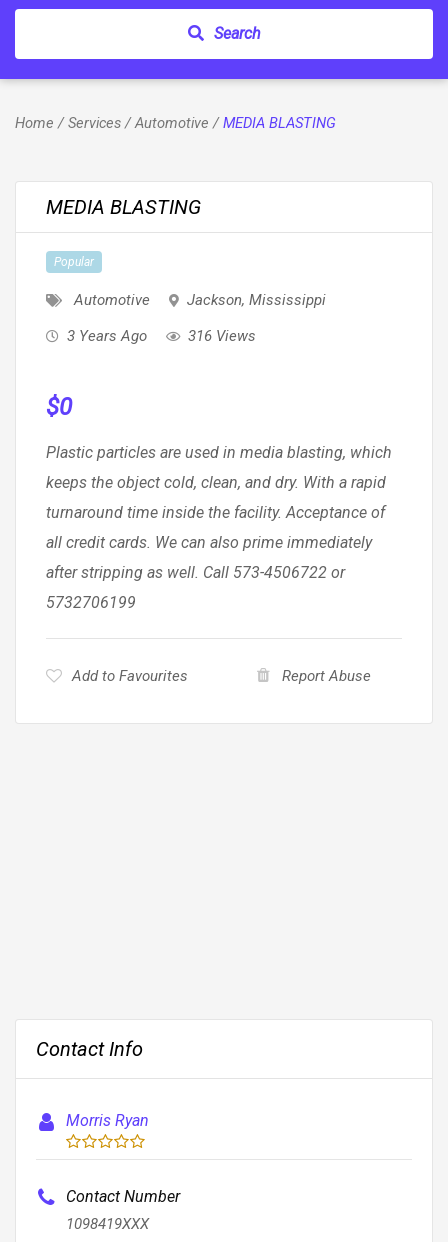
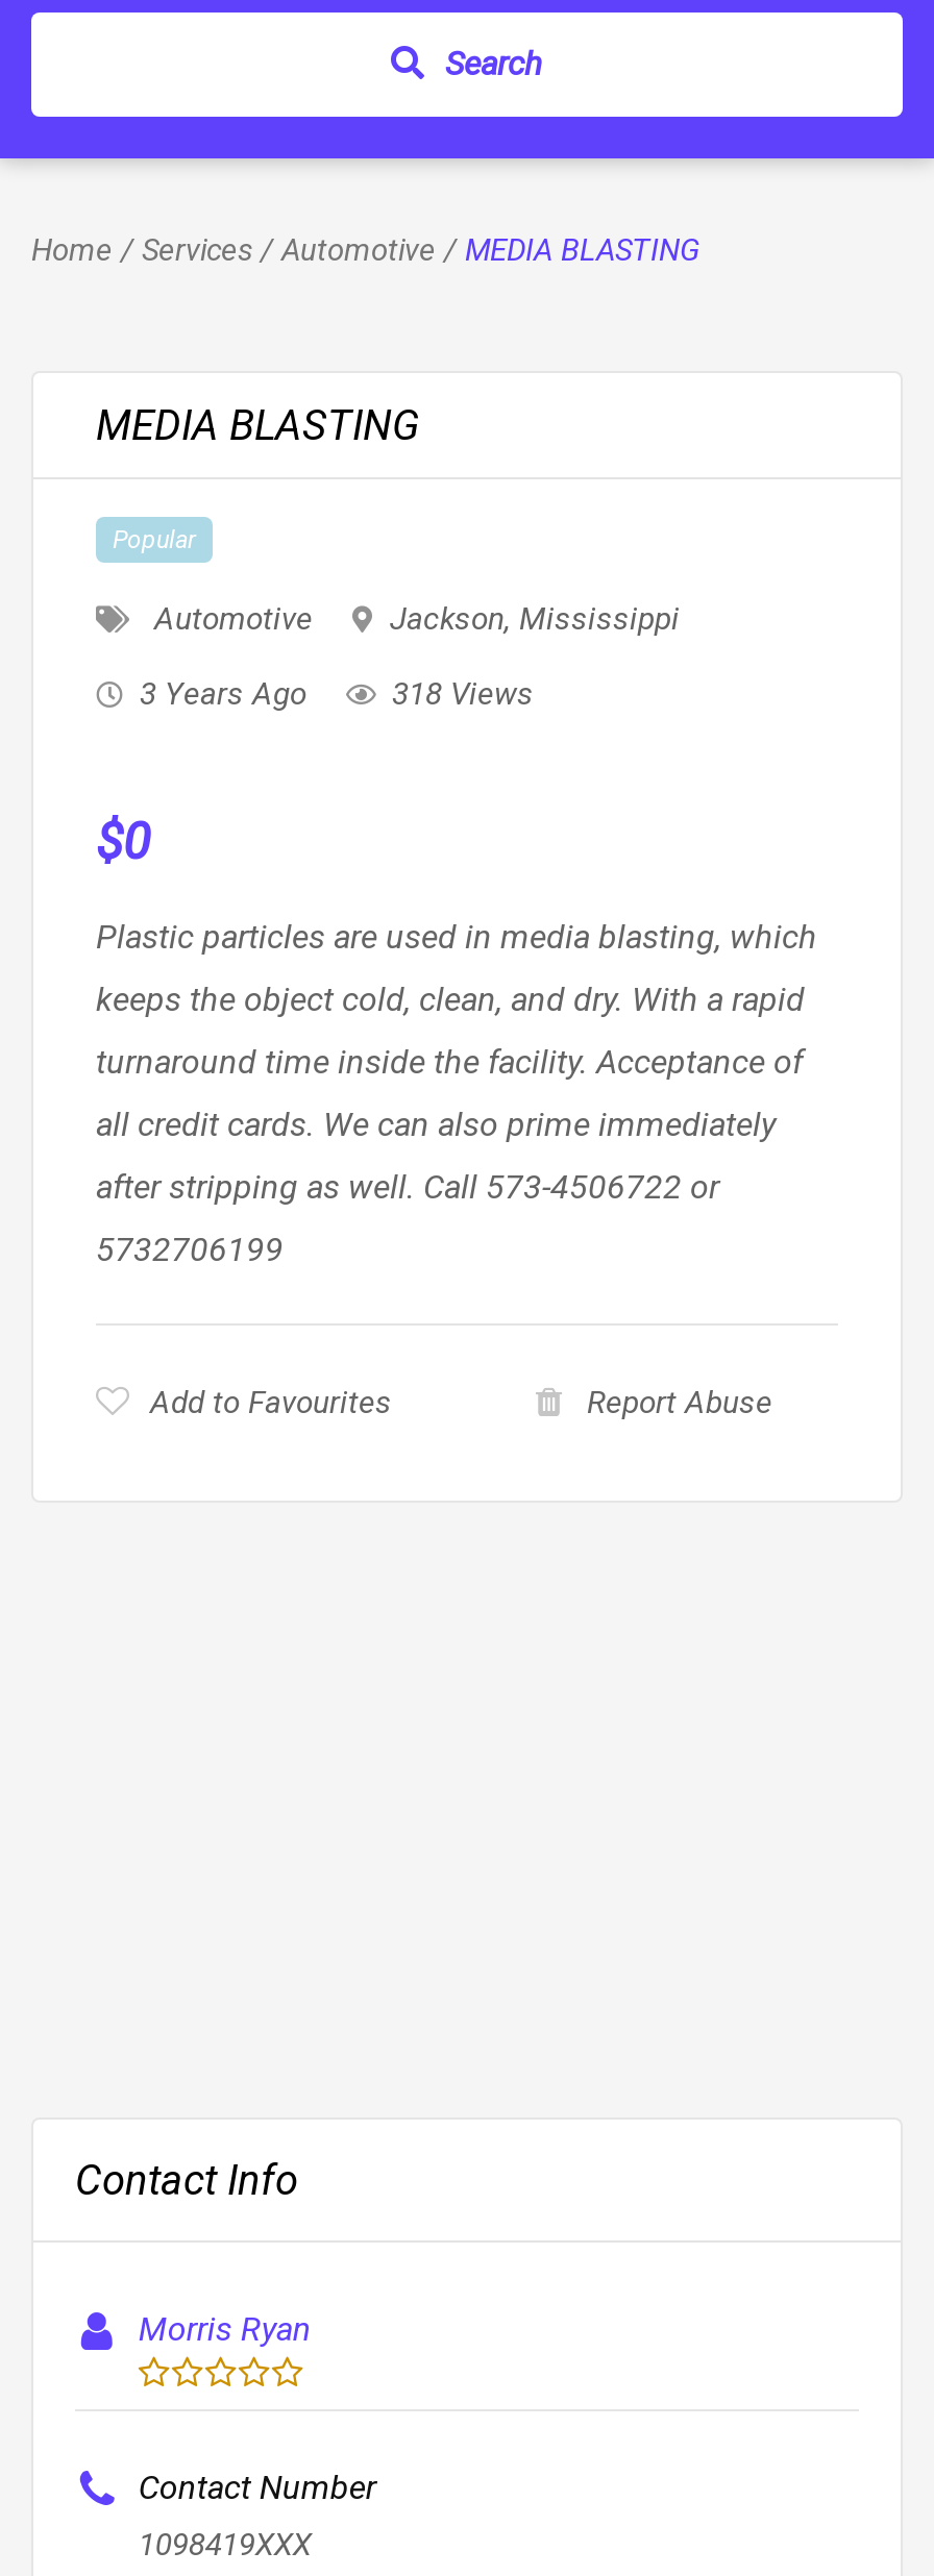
[188,327,256,345] 316 Views -> [392,674,534,712] 318 Views

